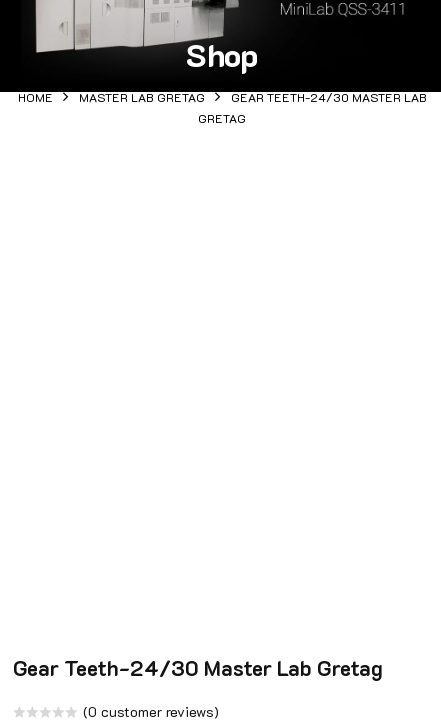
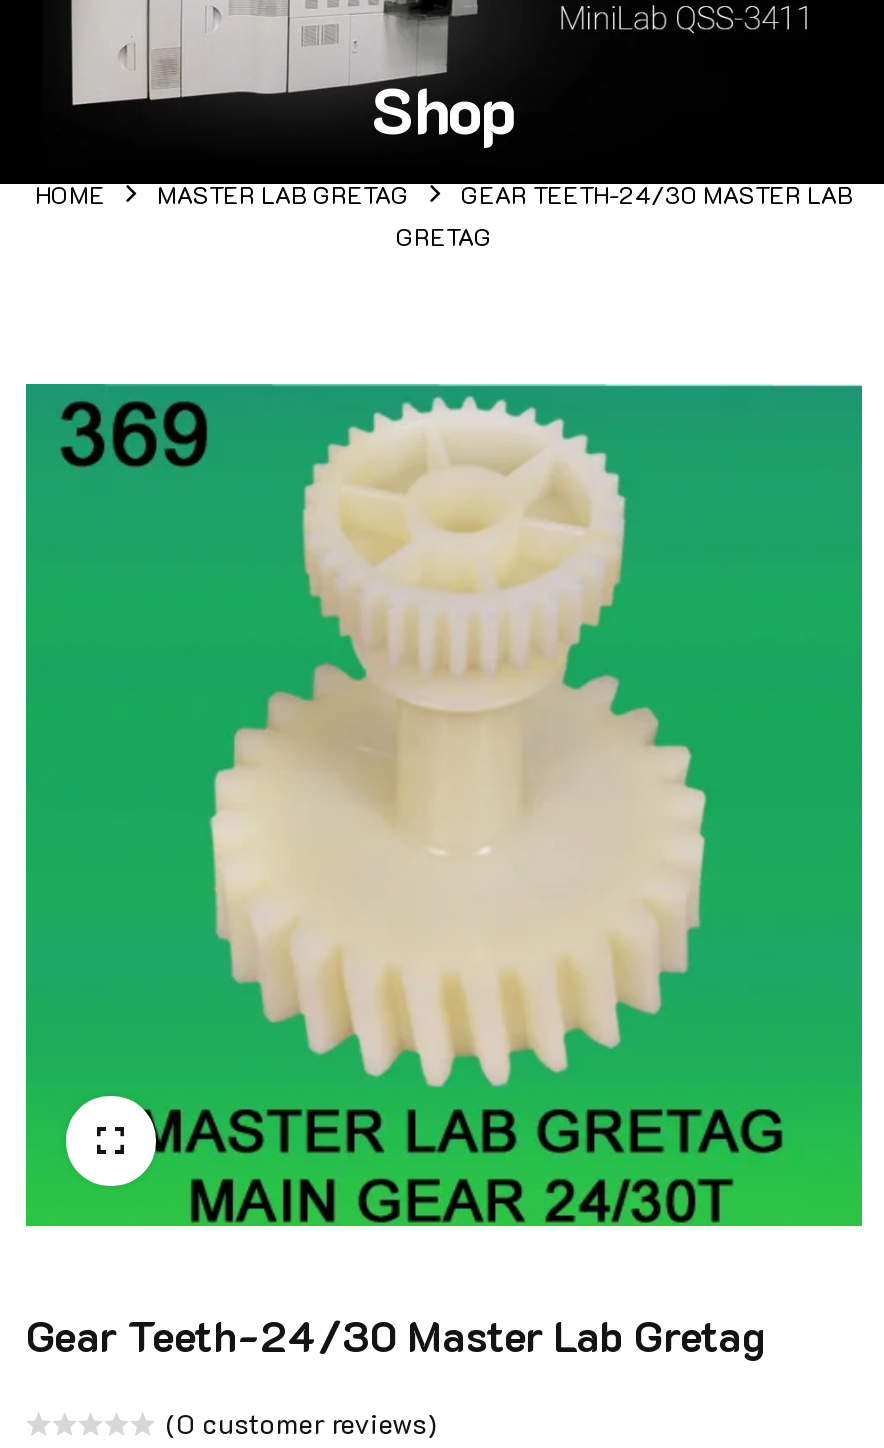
none -> [24,382,864,1228] [image]

